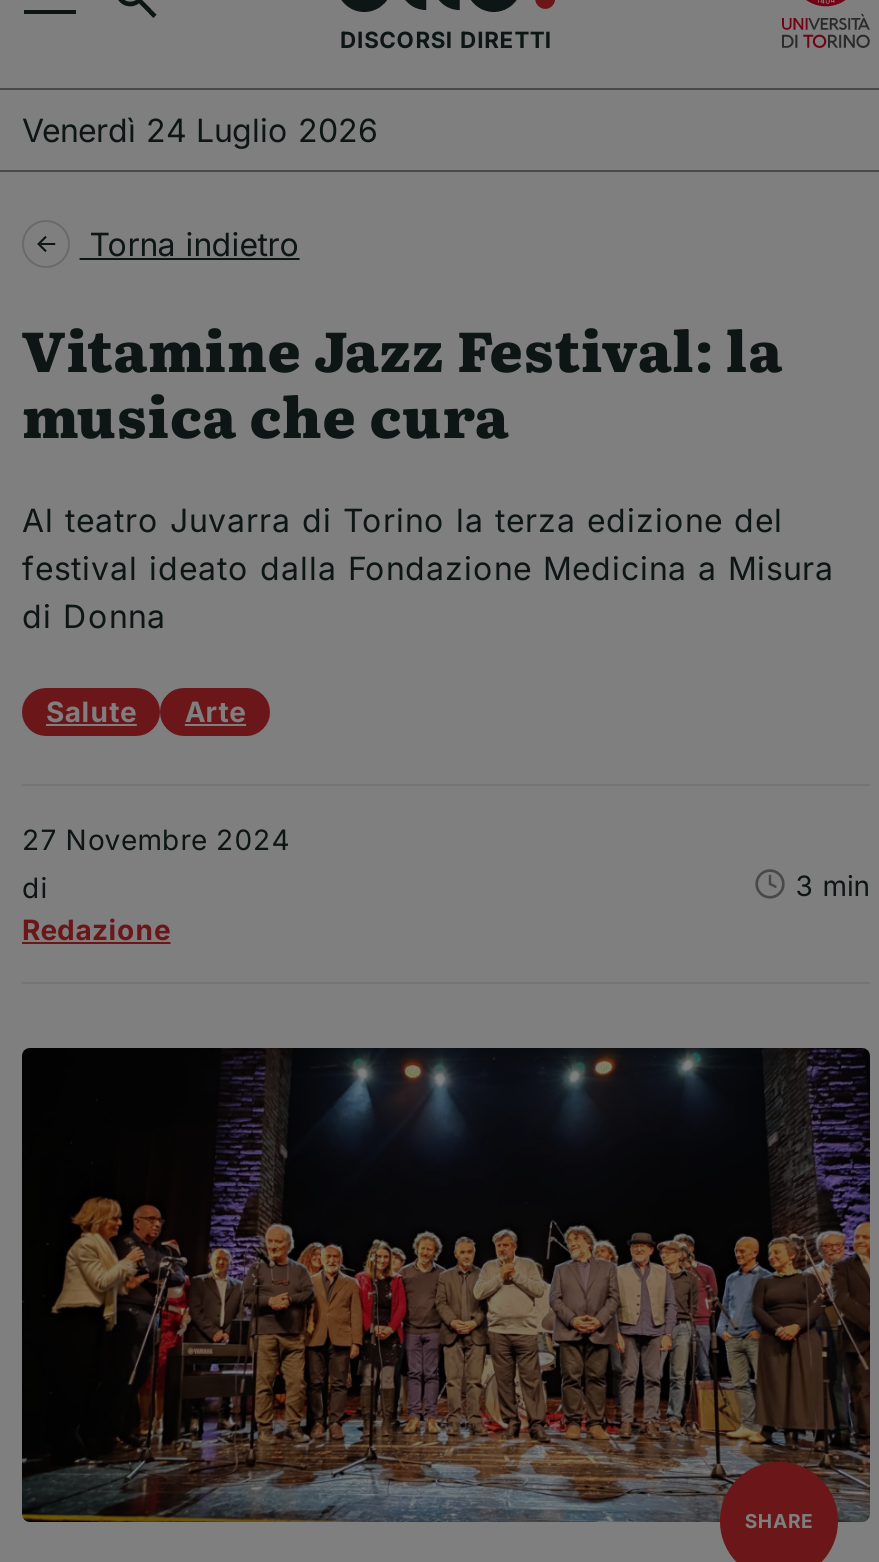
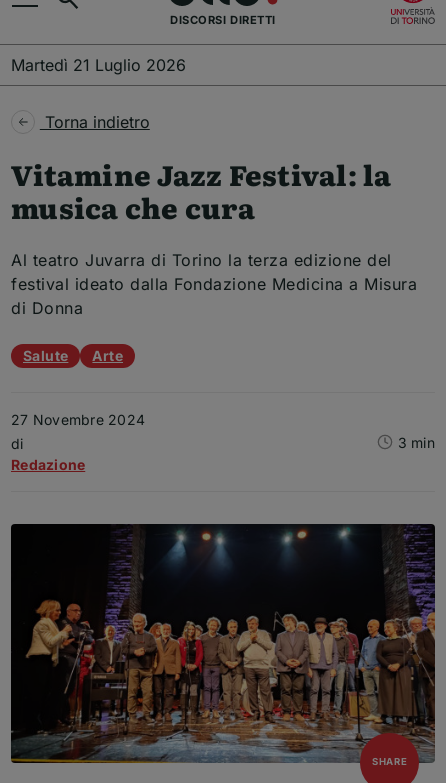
[42,110,378,150] Venerdì 24 Luglio 2026 -> [25,55,186,75] Martedì 21 Luglio 2026

